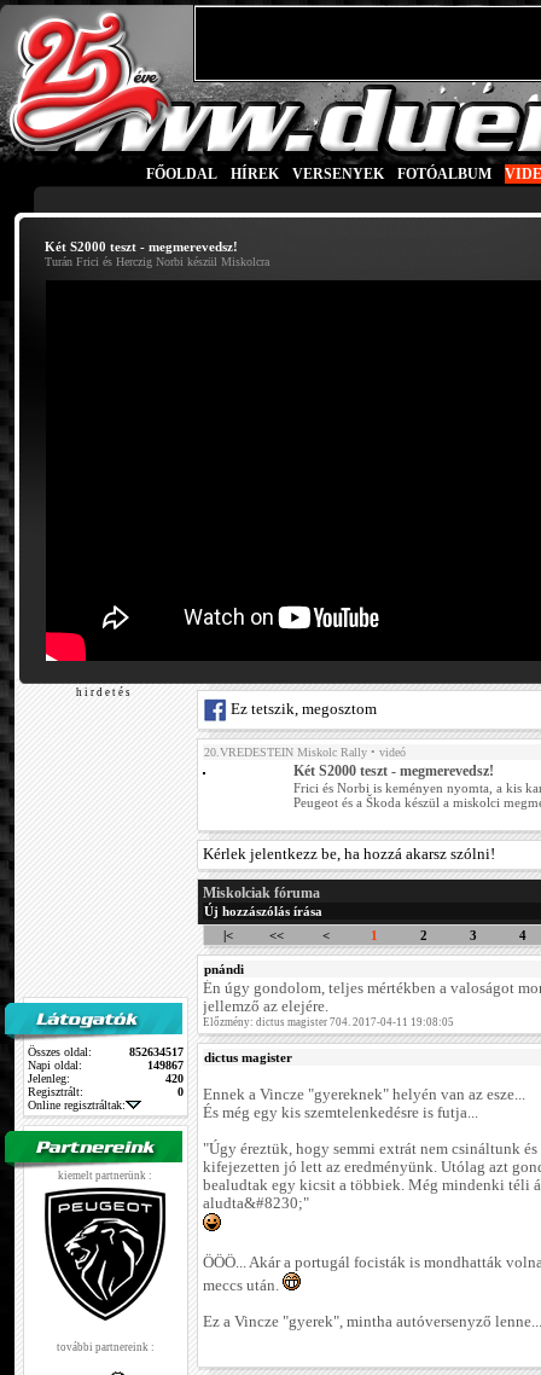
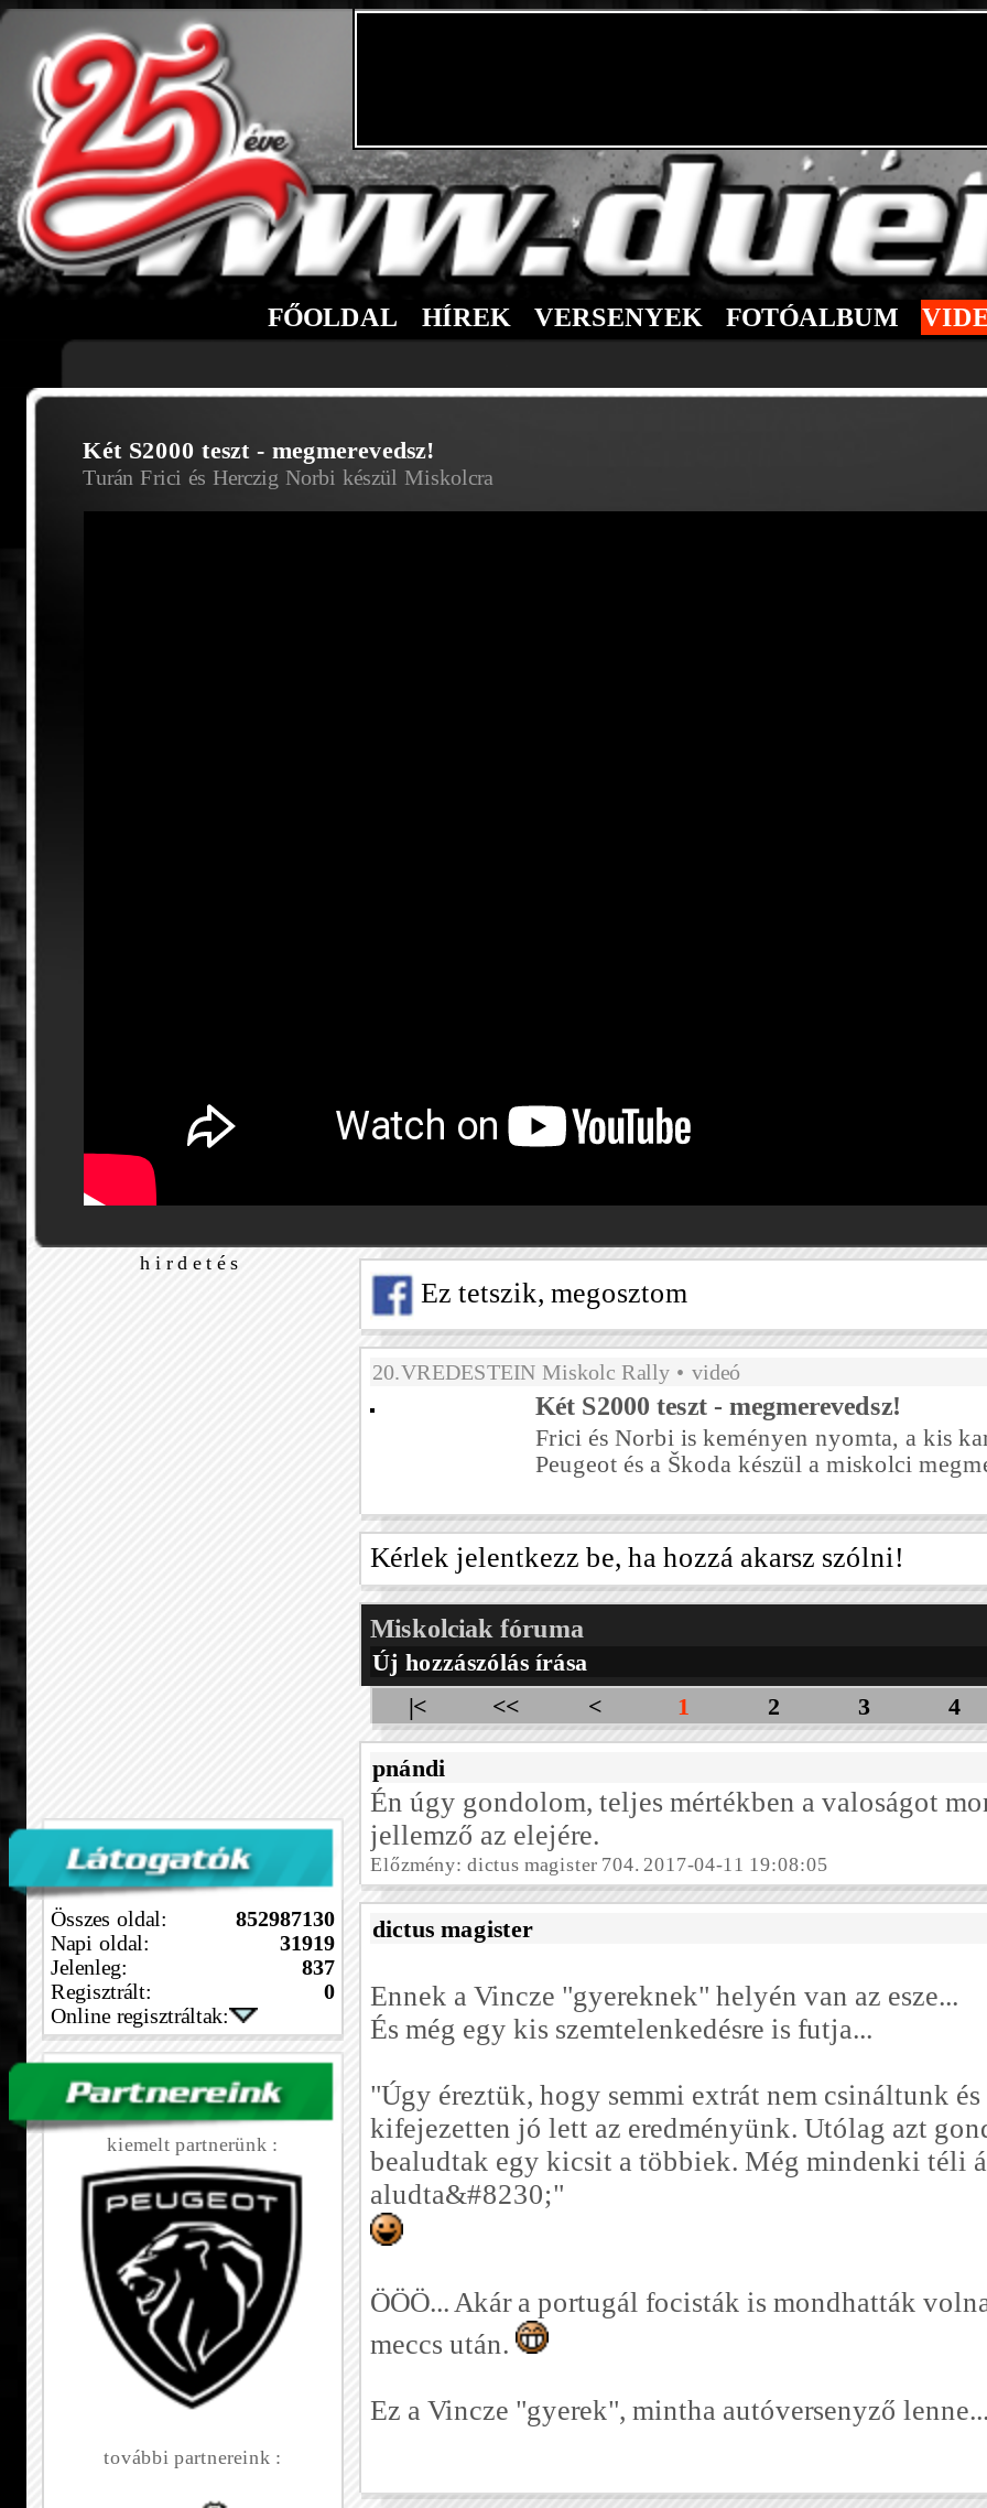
[129,1045,292,1065] 852634517 dictus magister -> [236,1906,533,1942] 852987130 dictus magister
[147,1058,184,1072] 149867 -> [280,1931,335,1955] 31919
[165,1072,184,1085] 420 -> [302,1955,335,1979] 837

